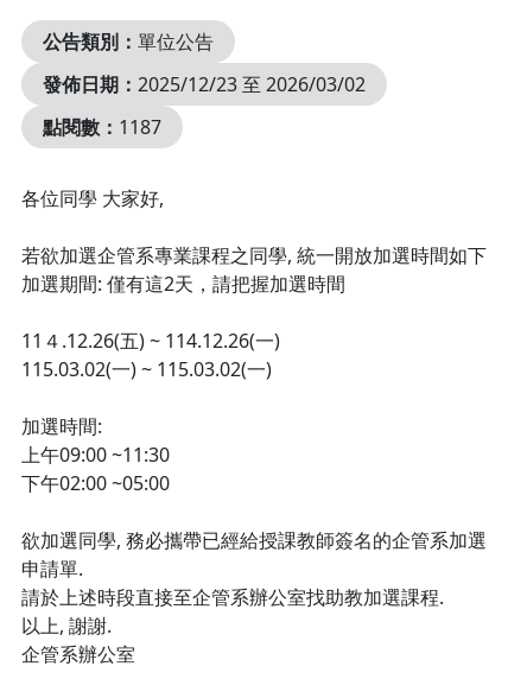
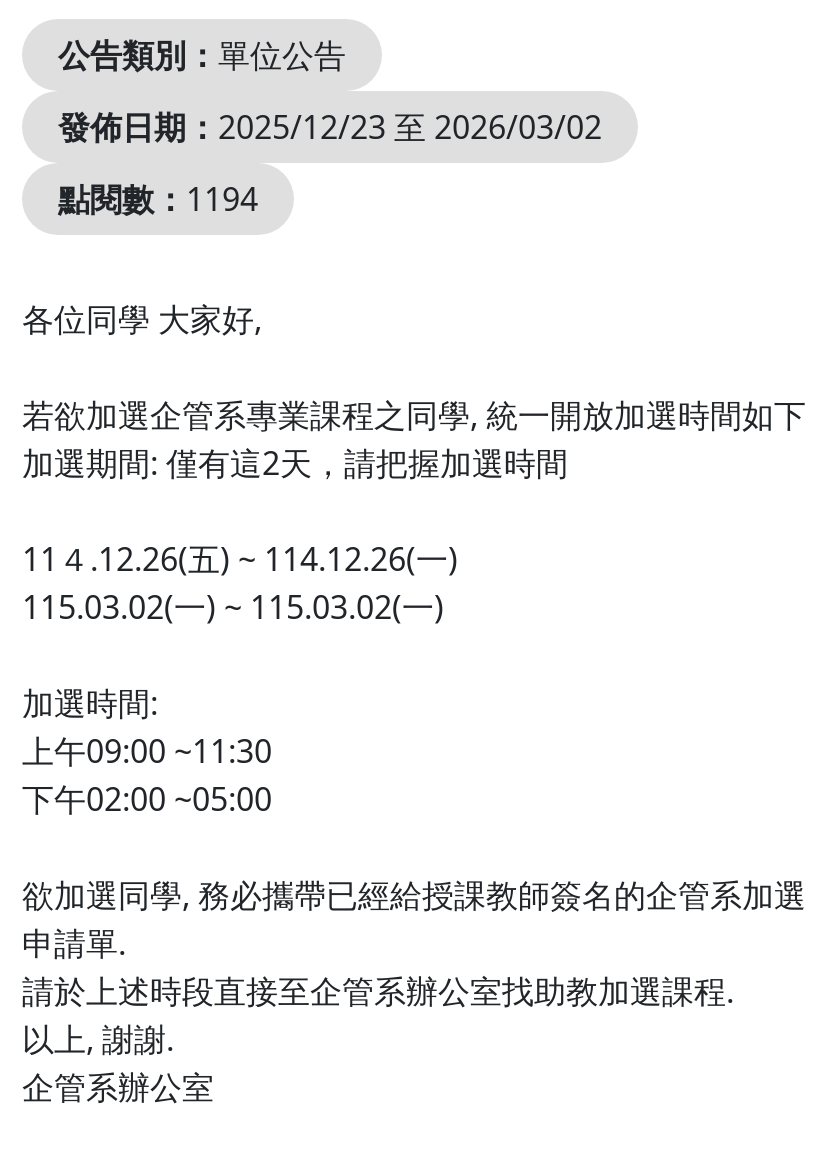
[43,114,161,140] 點閱數：1187 -> [58,177,258,221] 點閱數：1194

